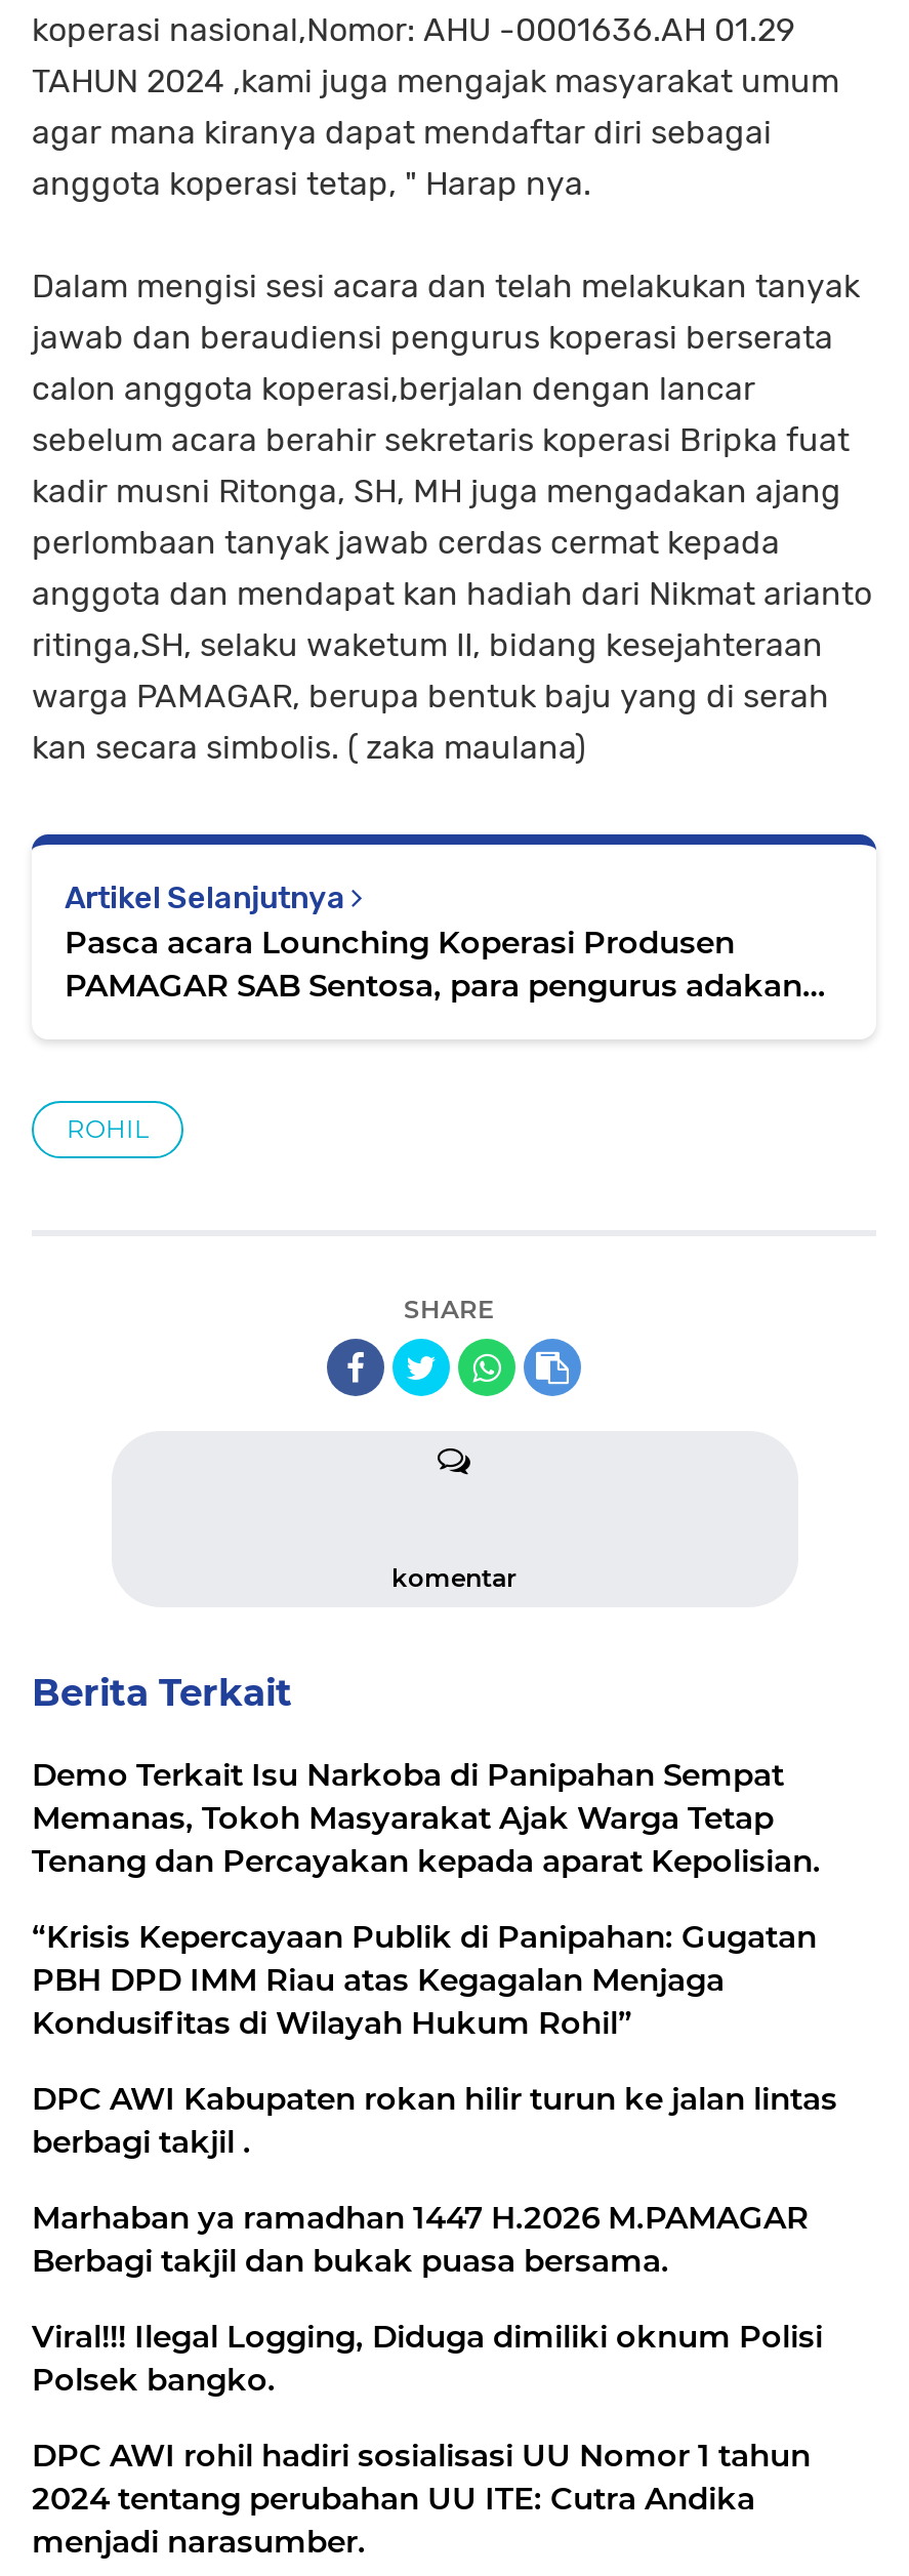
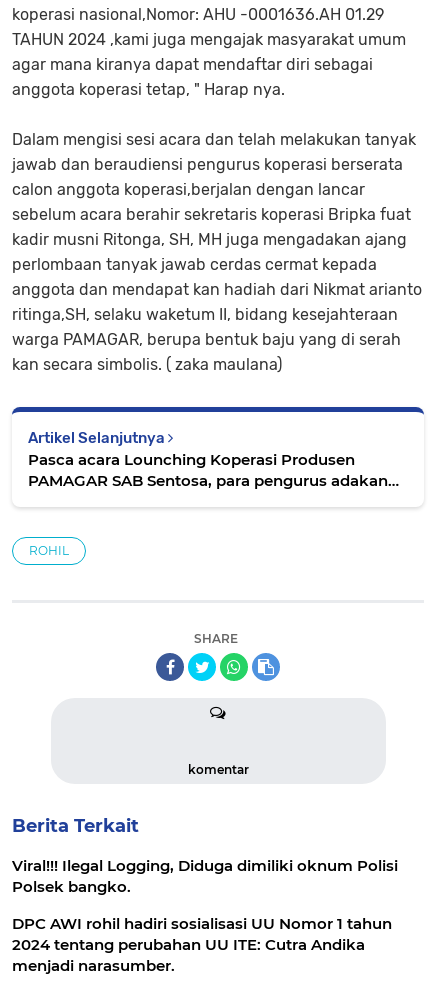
[32,1755,837,2280] Demo Terkait Isu Narkoba di Panipahan Sempat | Memanas, Tokoh Masyarakat Ajak Warga Tetap | Tenang dan Percayakan kepada aparat Kepolisian. | “Krisis Kepercayaan Publik di Panipahan: Gugatan | PBH DPD IMM Riau atas Kegagalan Menjaga | Kondusifitas di Wilayah Hukum Rohil” | DPC AWI Kabupaten rokan hilir turun ke jalan lintas | berbagi takjil . | Marhaban ya ramadhan 1447 H.2026 M.PAMAGAR | Berbagi takjil dan bukak puasa bersama. -> none

